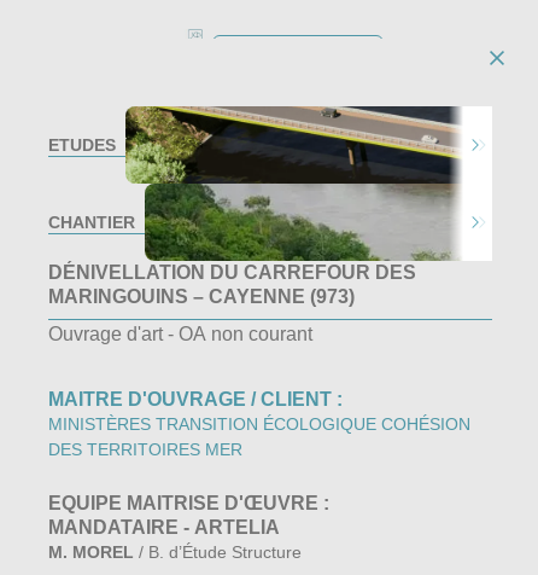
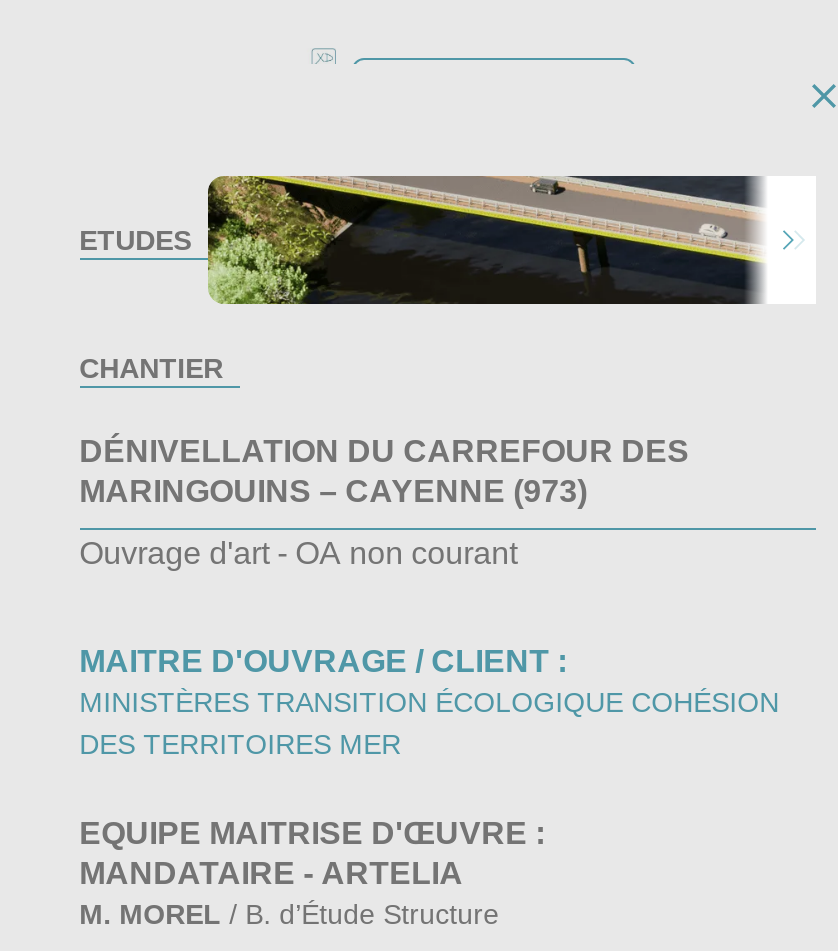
[144,182,460,262] [image] -> none

